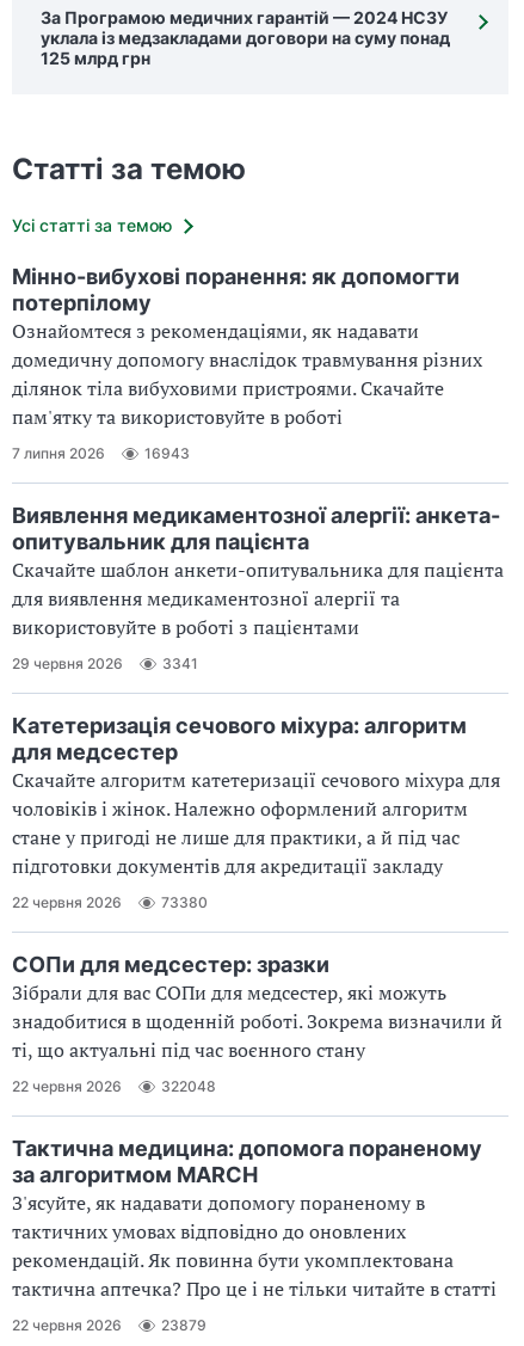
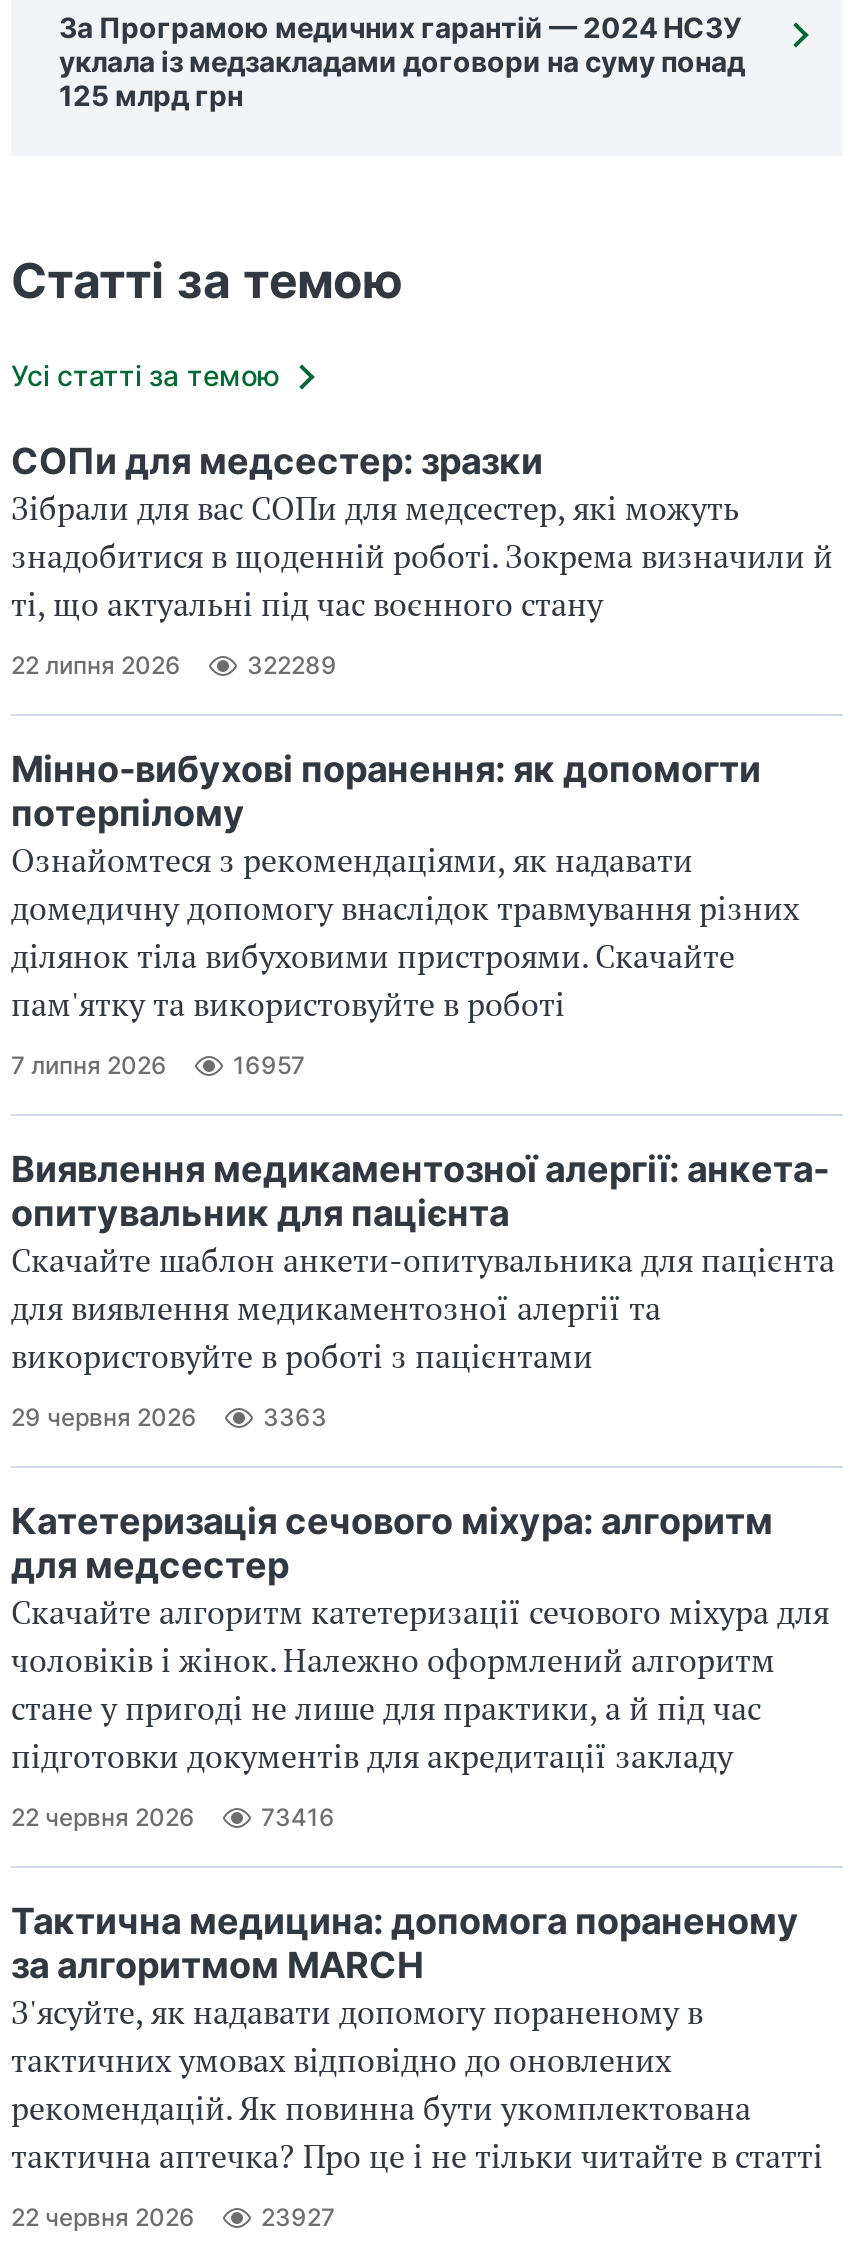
none -> [11,651,337,681] 22 липня 2026 | 322289
moved [12,264,504,912] -> [11,748,835,1833]: Мінно-вибухові поранення: як допомогти | потерпілому | Ознайомтеся з рекомендаціями, як надавати | ... | підготовки документів для акредитації закладу | 22 червня 2026
[144,445,190,463] 16943 -> [233,1051,305,1081] 16957
[162,655,198,673] 3341 -> [263,1403,327,1433] 3363
[12,894,216,1096] 73380 | 22 червня 2026 | 322048 -> [261,1803,335,1833] 73416
moved [12,952,503,1063] -> [11,440,833,626]: СОПи для медсестер: зразки | Зібрали для вас СОПи для медсестер, які можуть | знадобитися в щоденній роботі. Зокрема визначили й | ті, що актуальні під час воєнного стану
[161,1317,206,1335] 23879 -> [261,2203,335,2233] 23927

